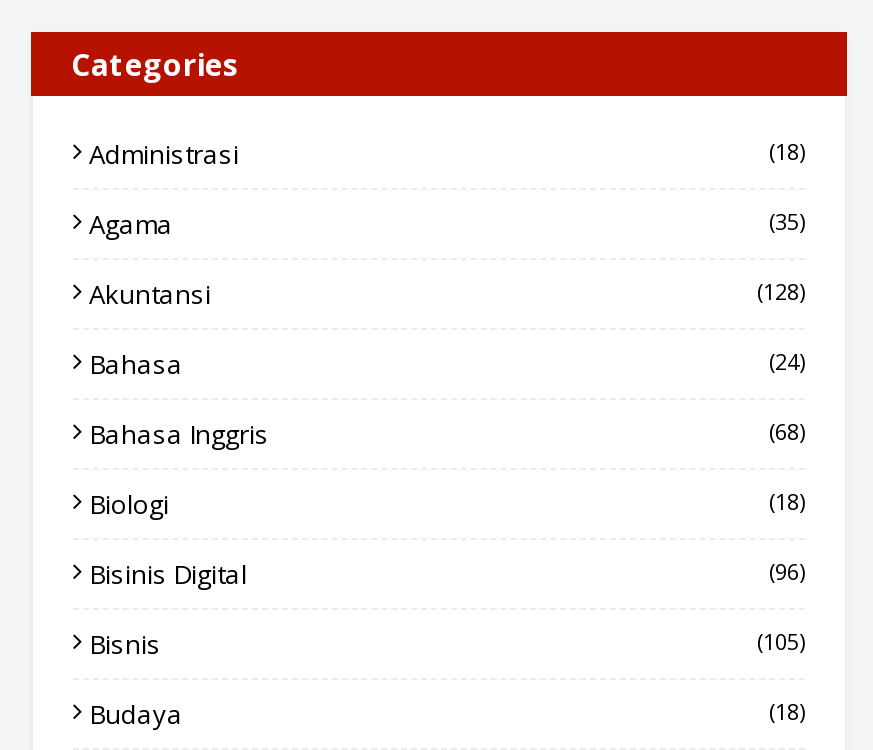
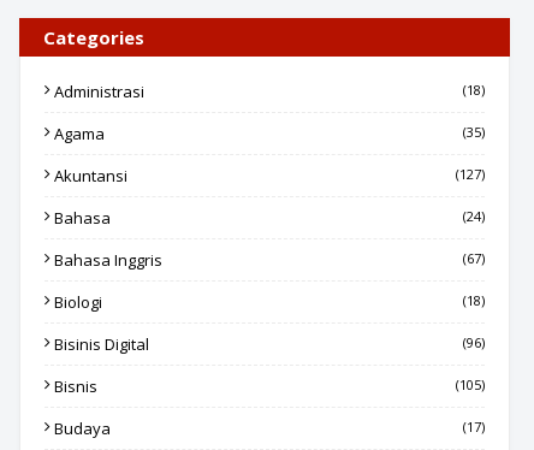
[757,276,805,306] (128) -> [456,165,485,183] (127)
[769,416,805,446] (68) -> [463,249,485,267] (67)
[769,696,805,726] (18) -> [463,418,485,436] (17)

